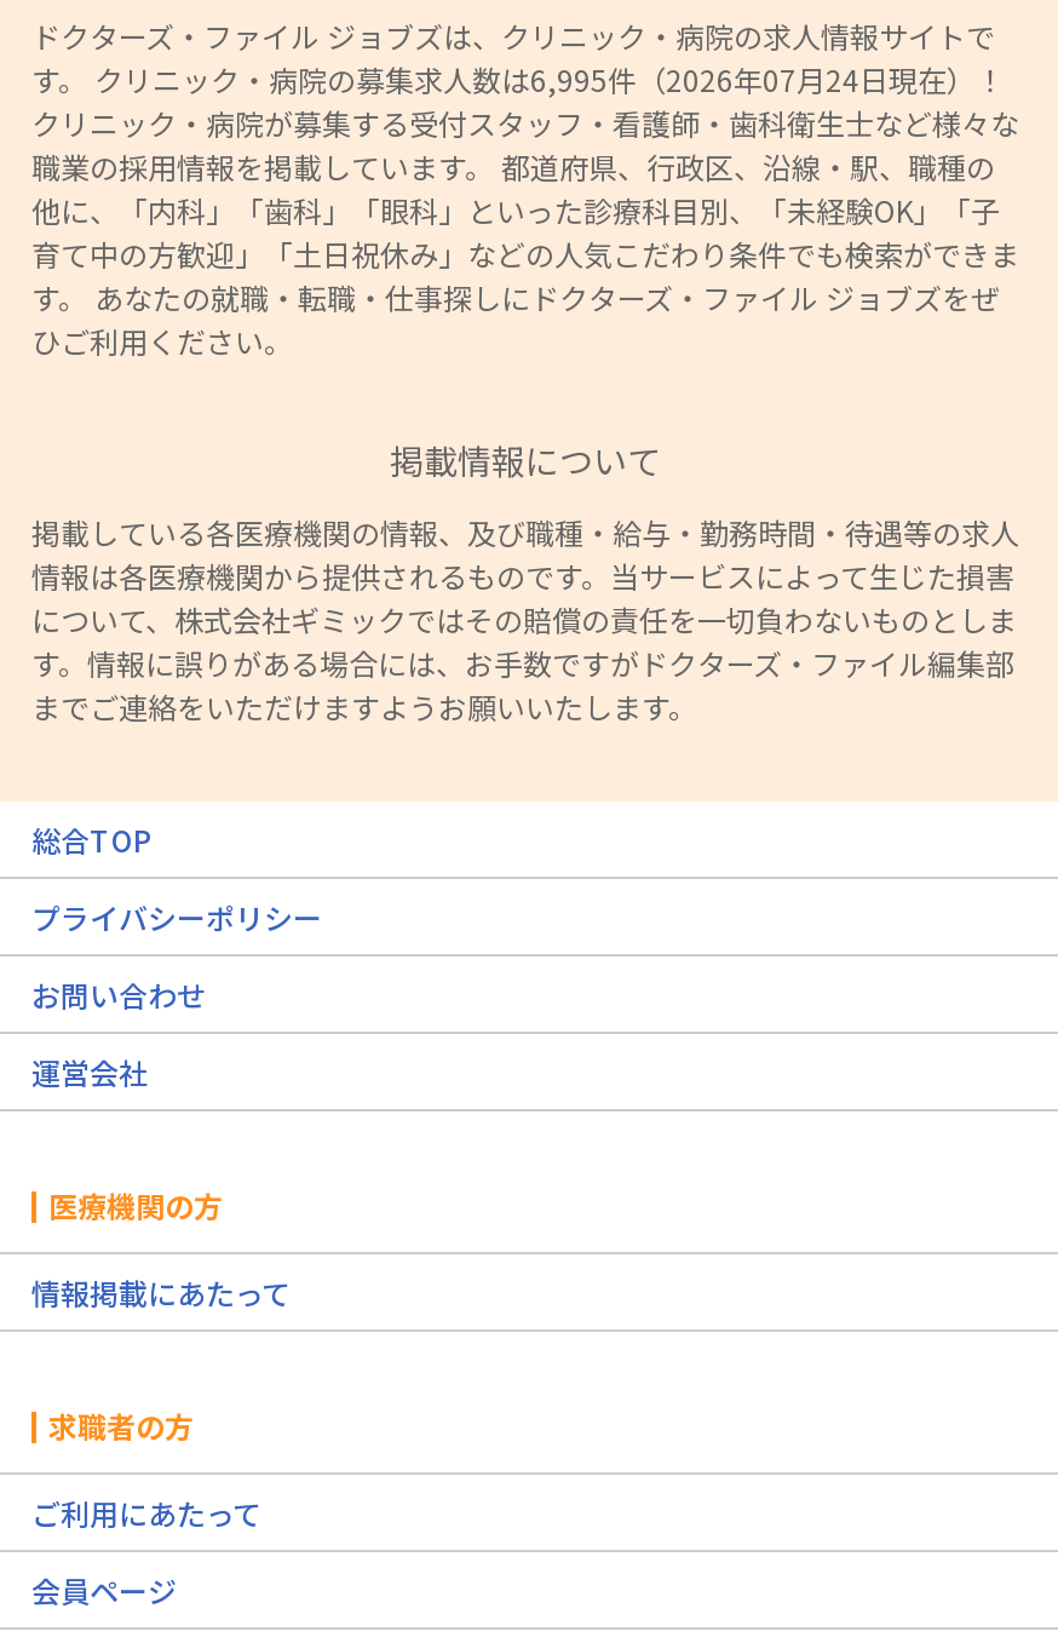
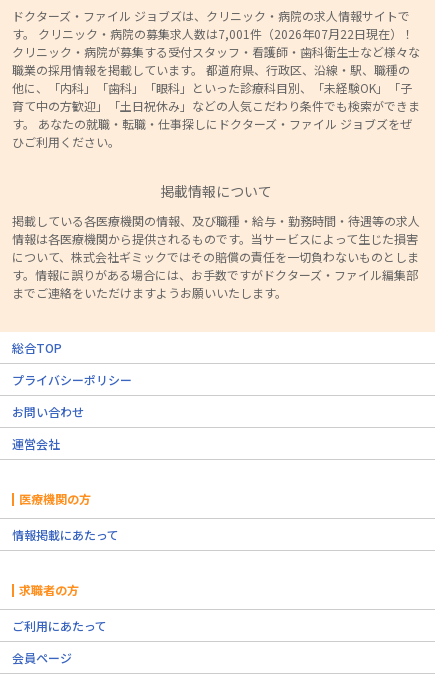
[31,59,1005,100] す。 クリニック・病院の募集求人数は6,995件（2026年07月24日現在）！ -> [12,25,414,42] す。 クリニック・病院の募集求人数は7,001件（2026年07月22日現在）！

